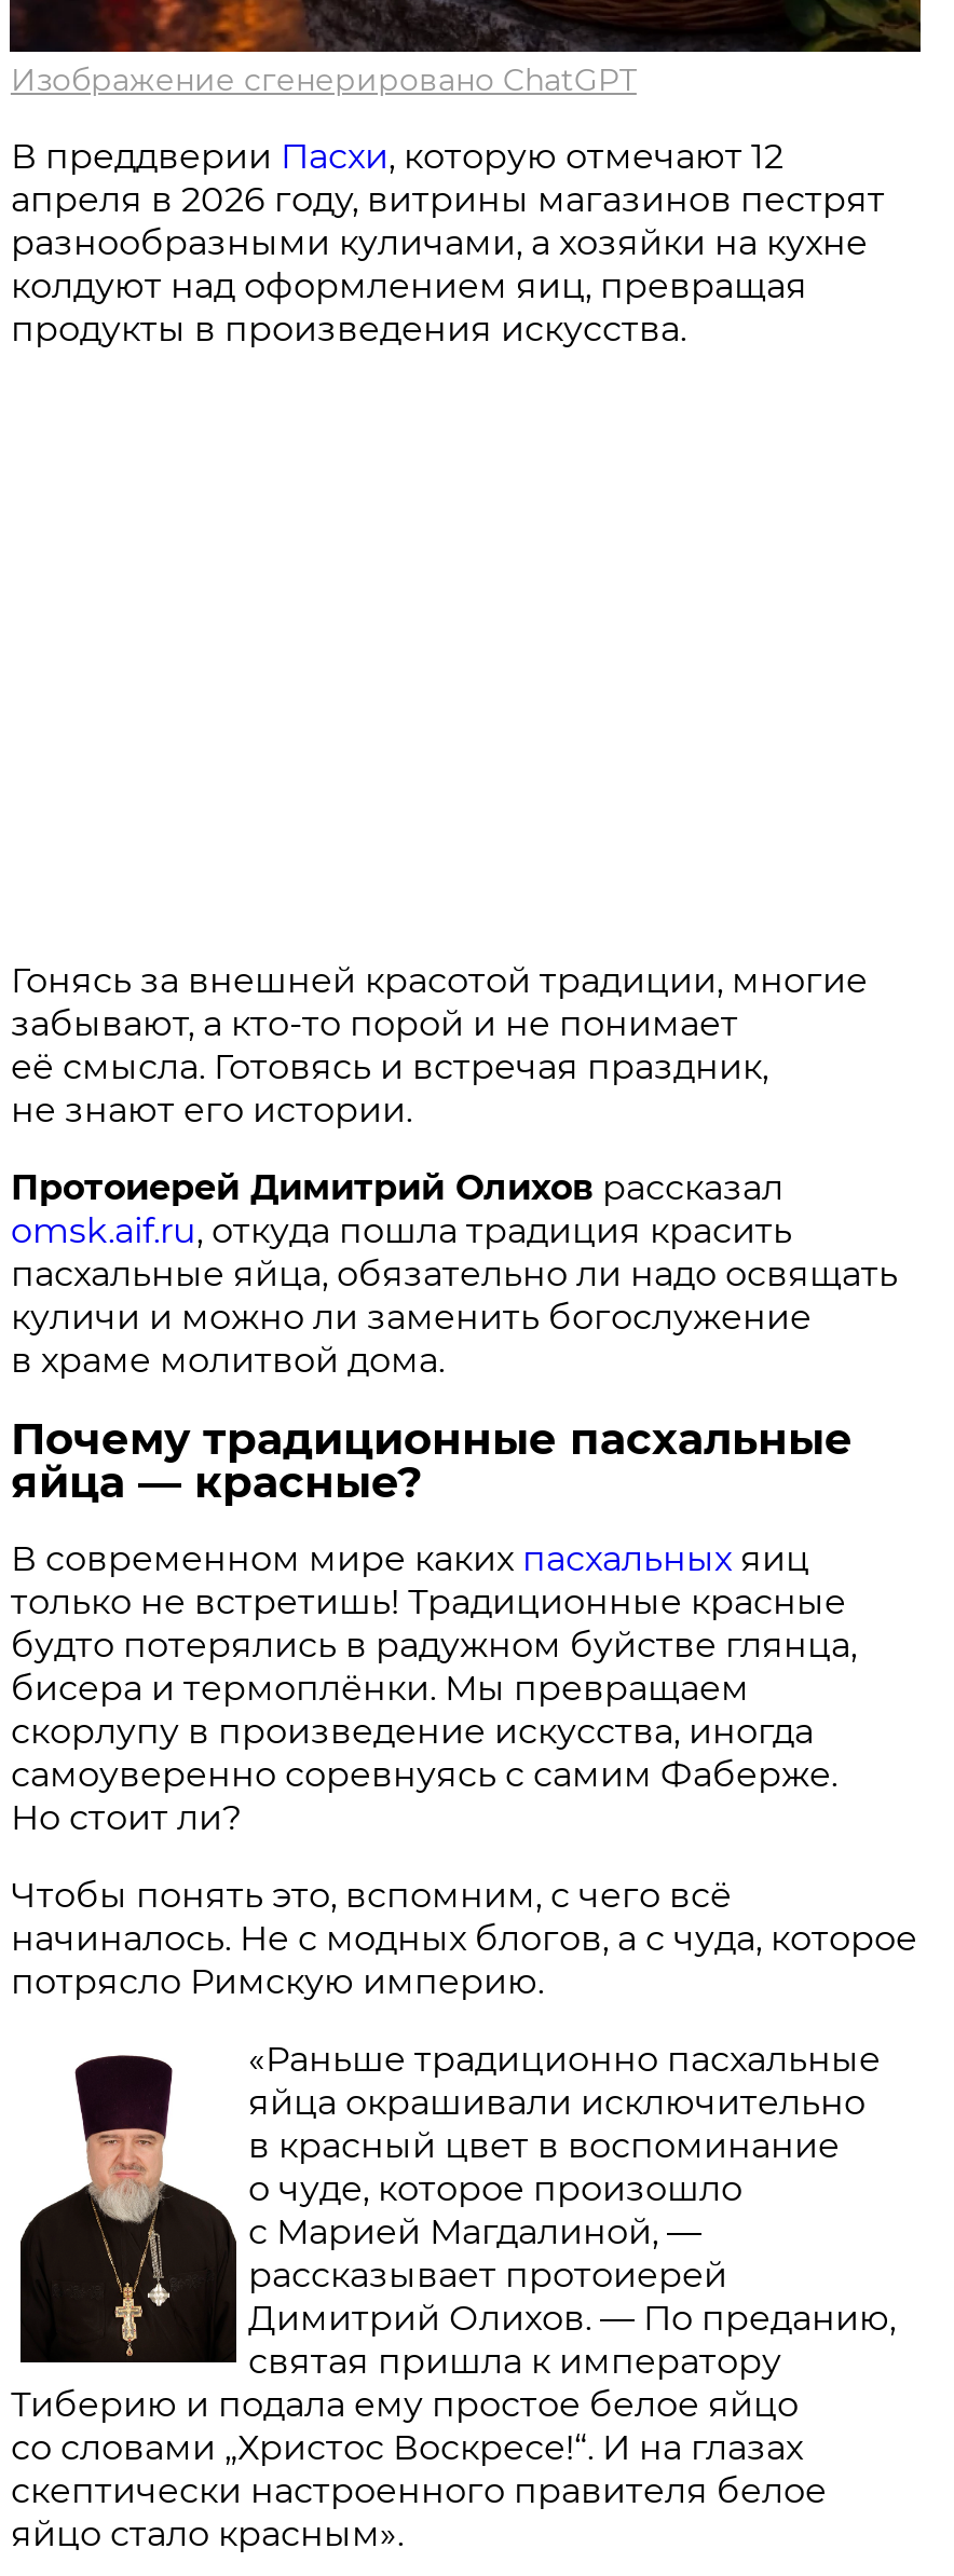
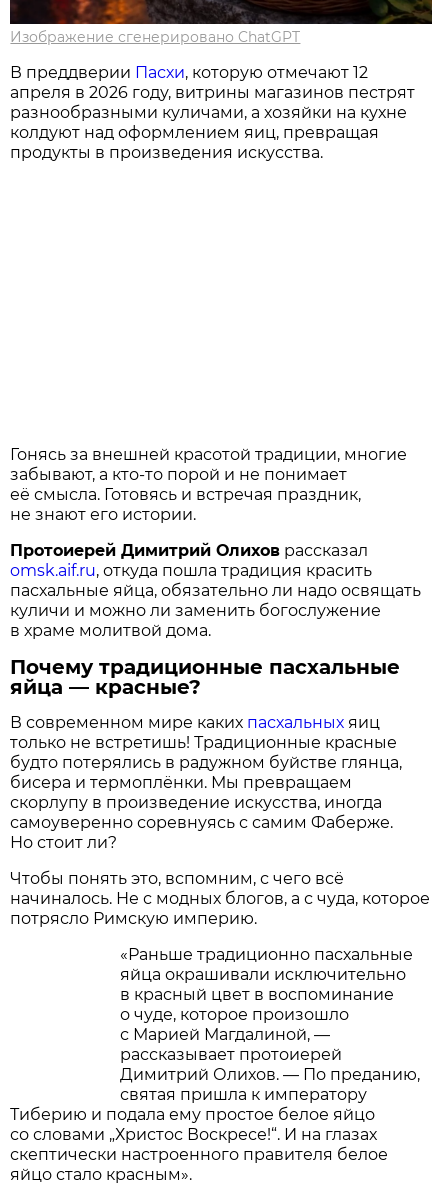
[18,2054,238,2365] [image] -> none

